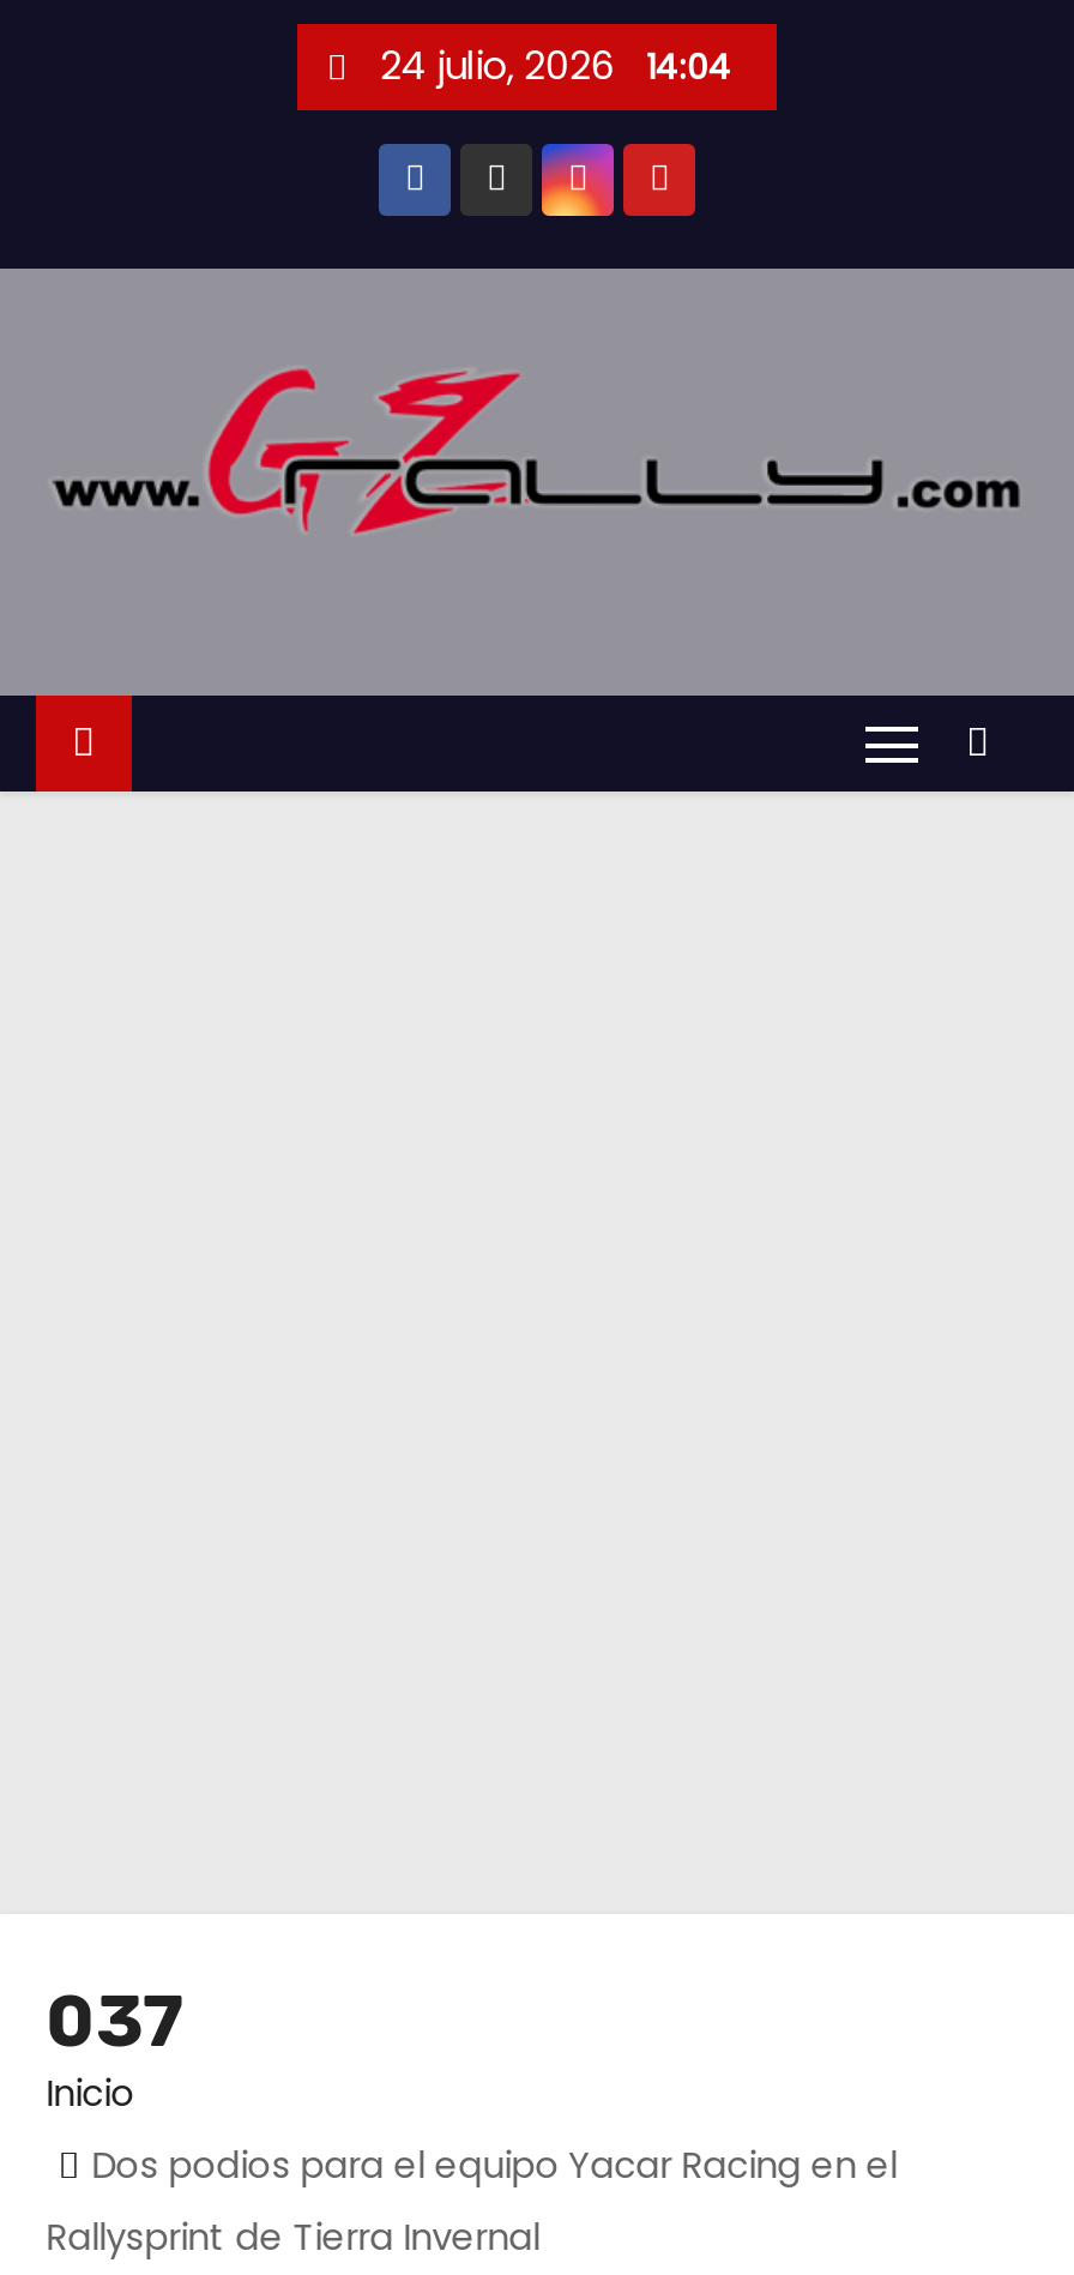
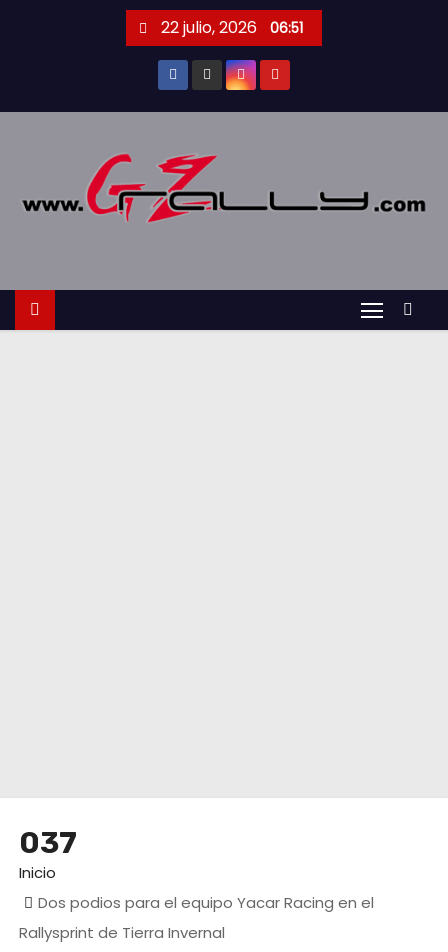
[370,38,732,94] 24 julio, 2026 14:04 -> [157,16,303,39] 22 julio, 2026 06:51

